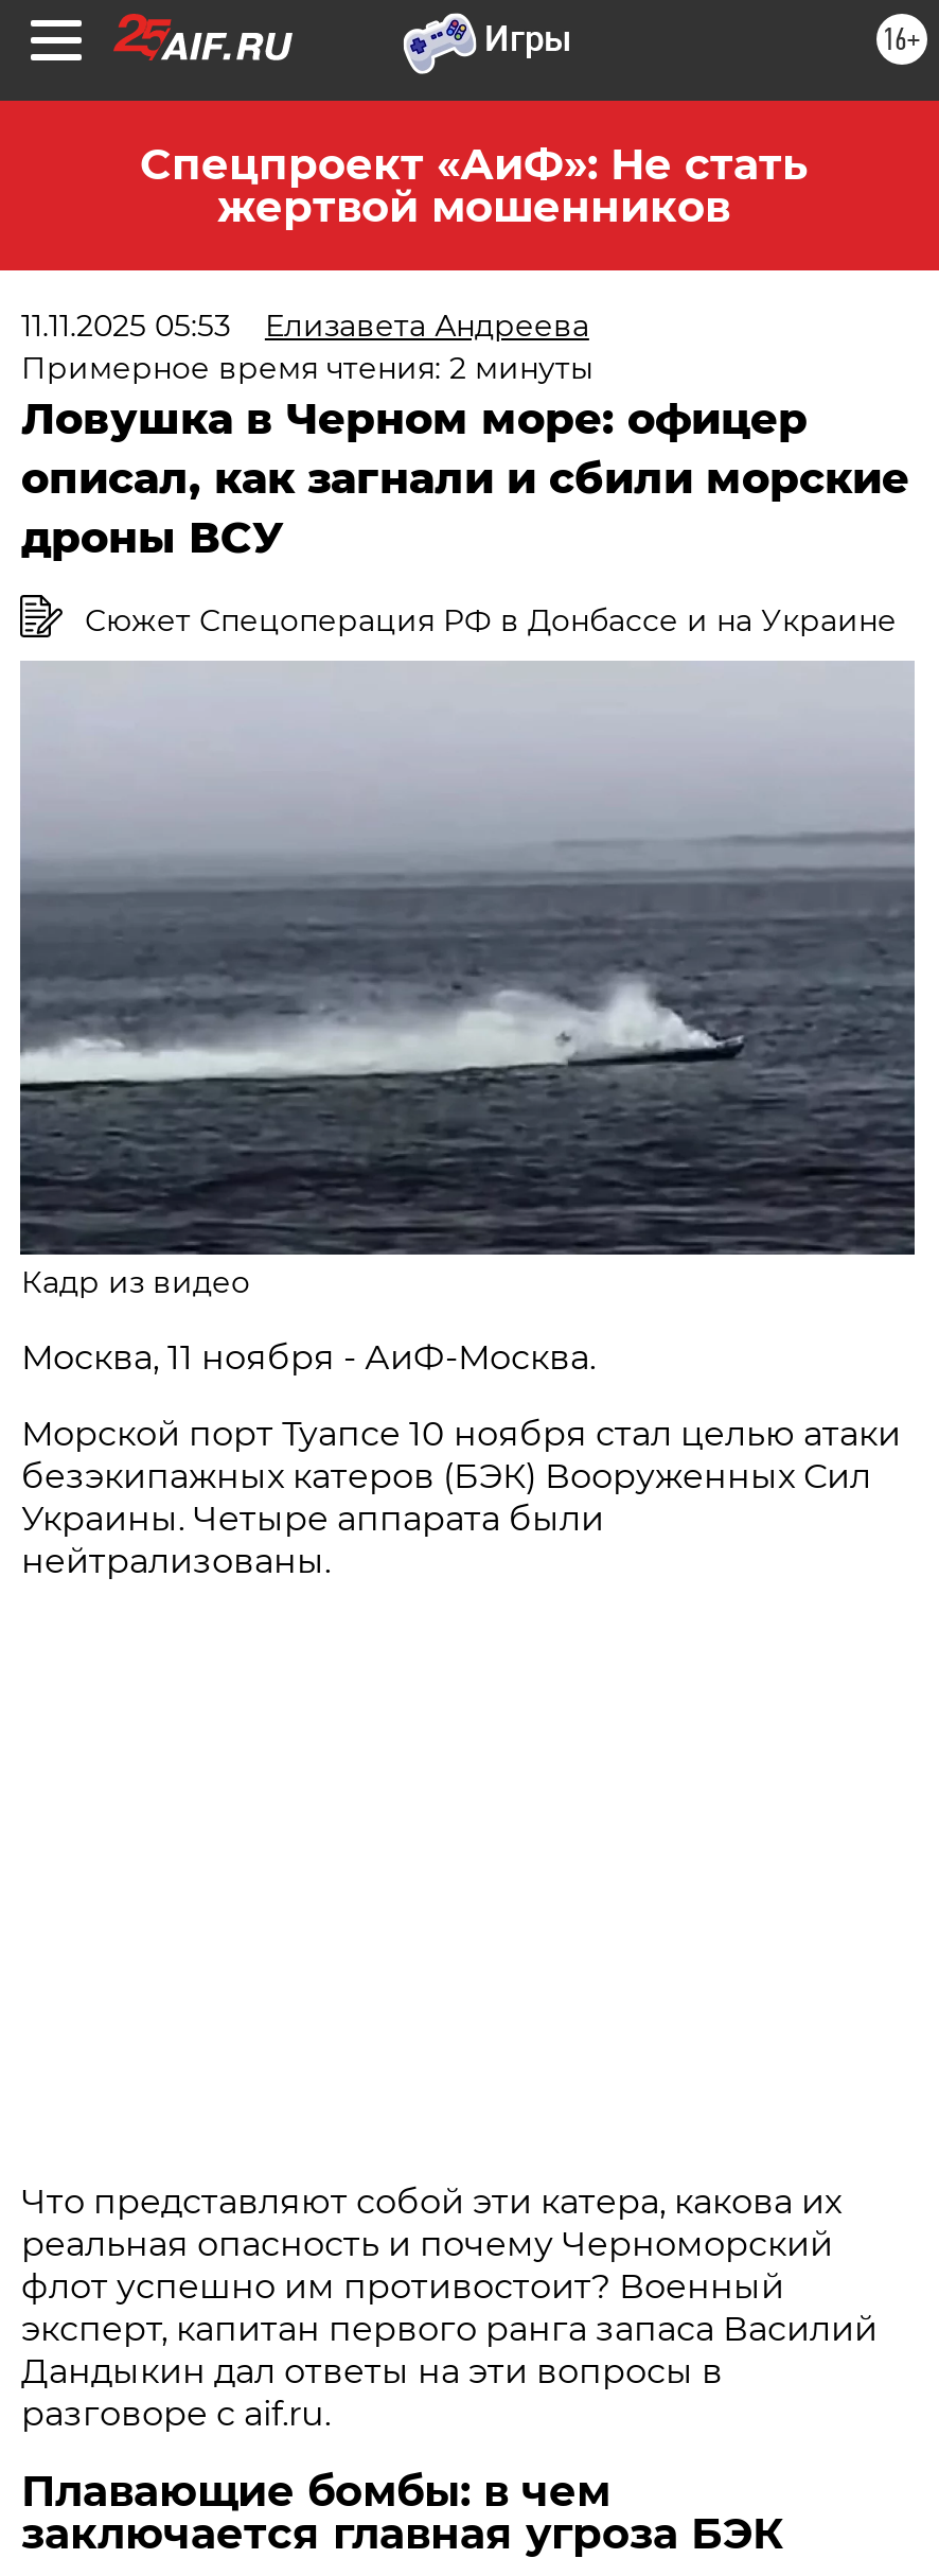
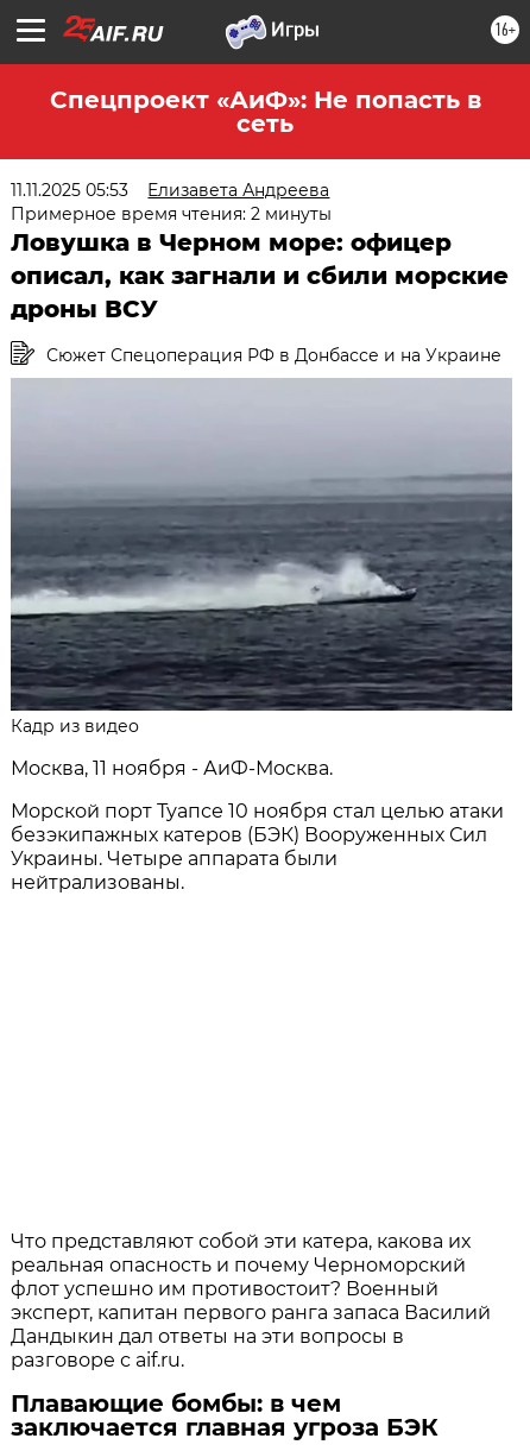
[140,139,808,232] Спецпроект «АиФ»: Не стать | жертвой мошенников -> [49,86,481,138] Спецпроект «АиФ»: Не попасть в | сеть

